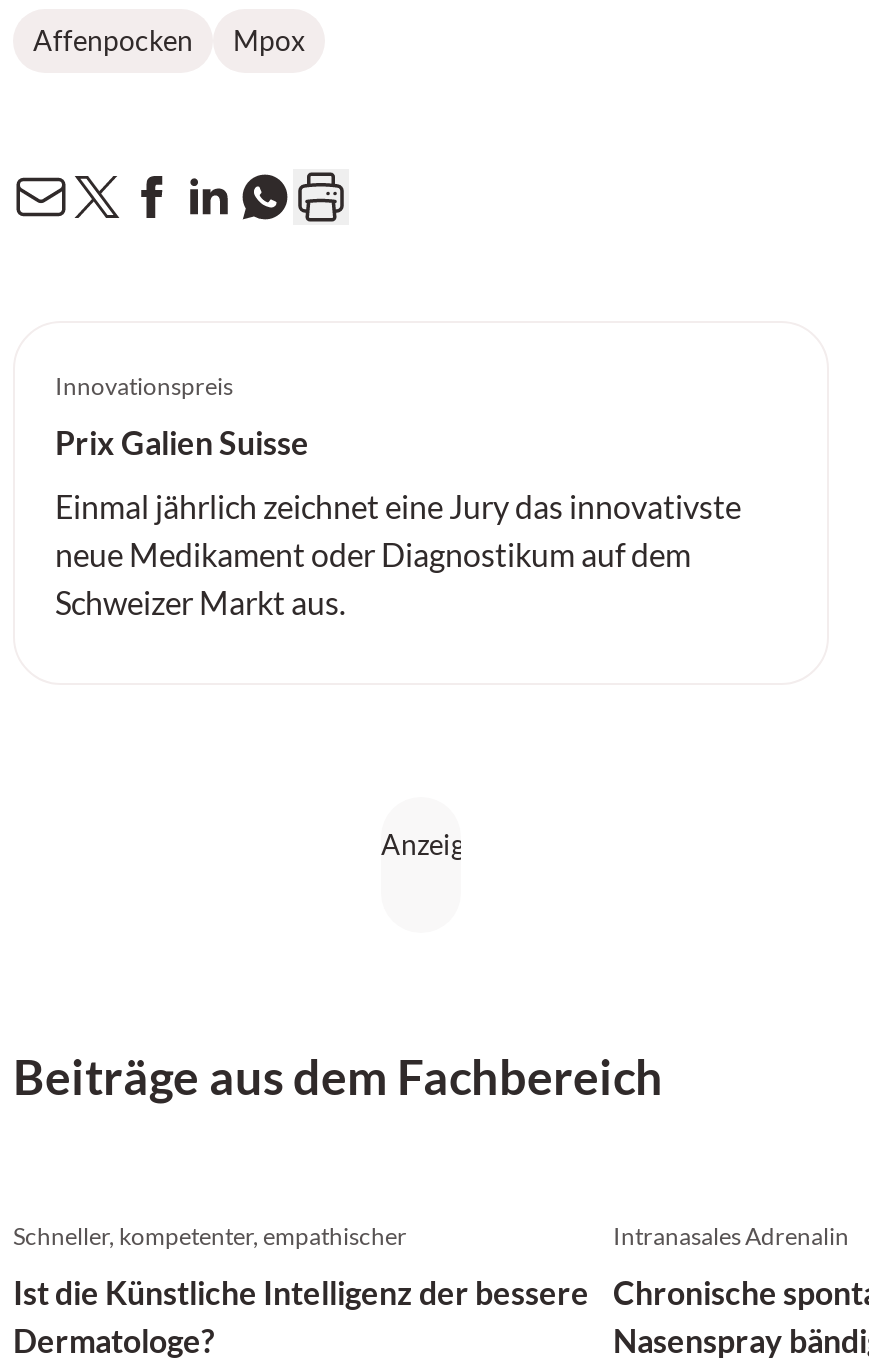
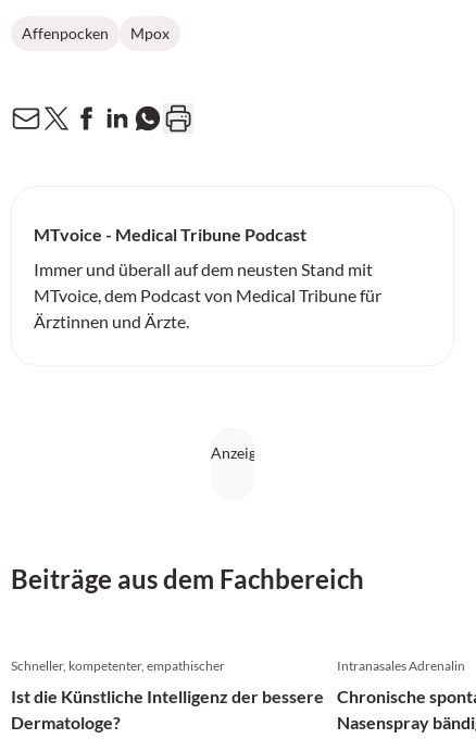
[55,370,741,620] Innovationspreis | Prix Galien Suisse | Einmal jährlich zeichnet eine Jury das innovativste | neue Medikament oder Diagnostikum auf dem | Schweizer Markt aus. -> [34,223,381,331] MTvoice - Medical Tribune Podcast | Immer und überall auf dem neusten Stand mit | MTvoice, dem Podcast von Medical Tribune für | Ärztinnen und Ärzte.

